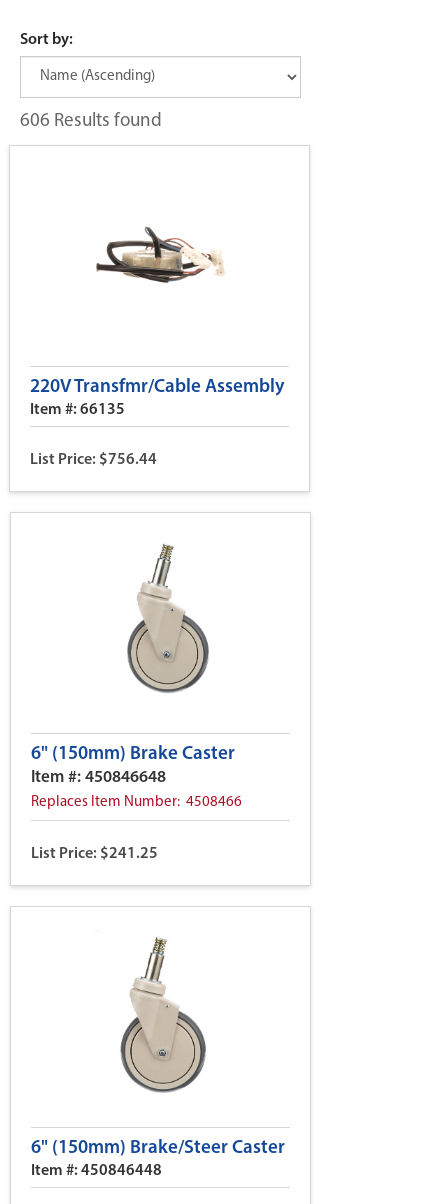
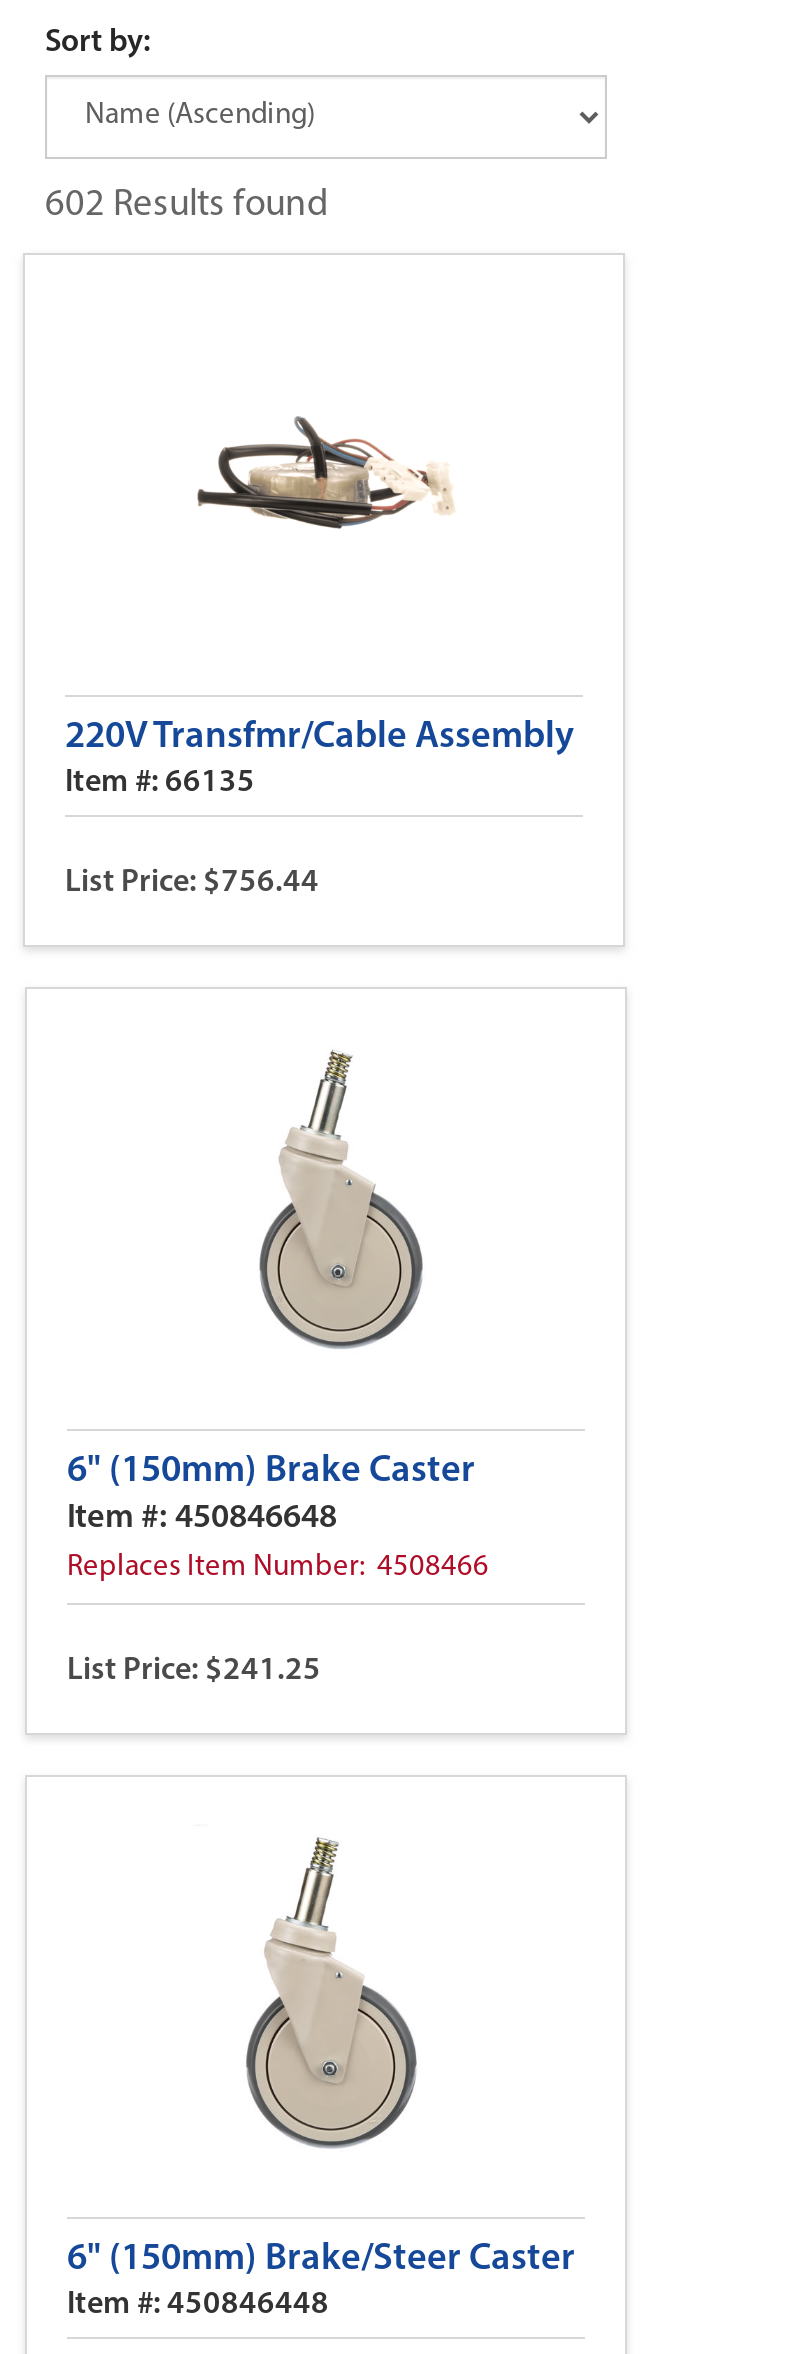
[20,112,162,131] 606 Results found -> [45,186,329,224] 602 Results found

